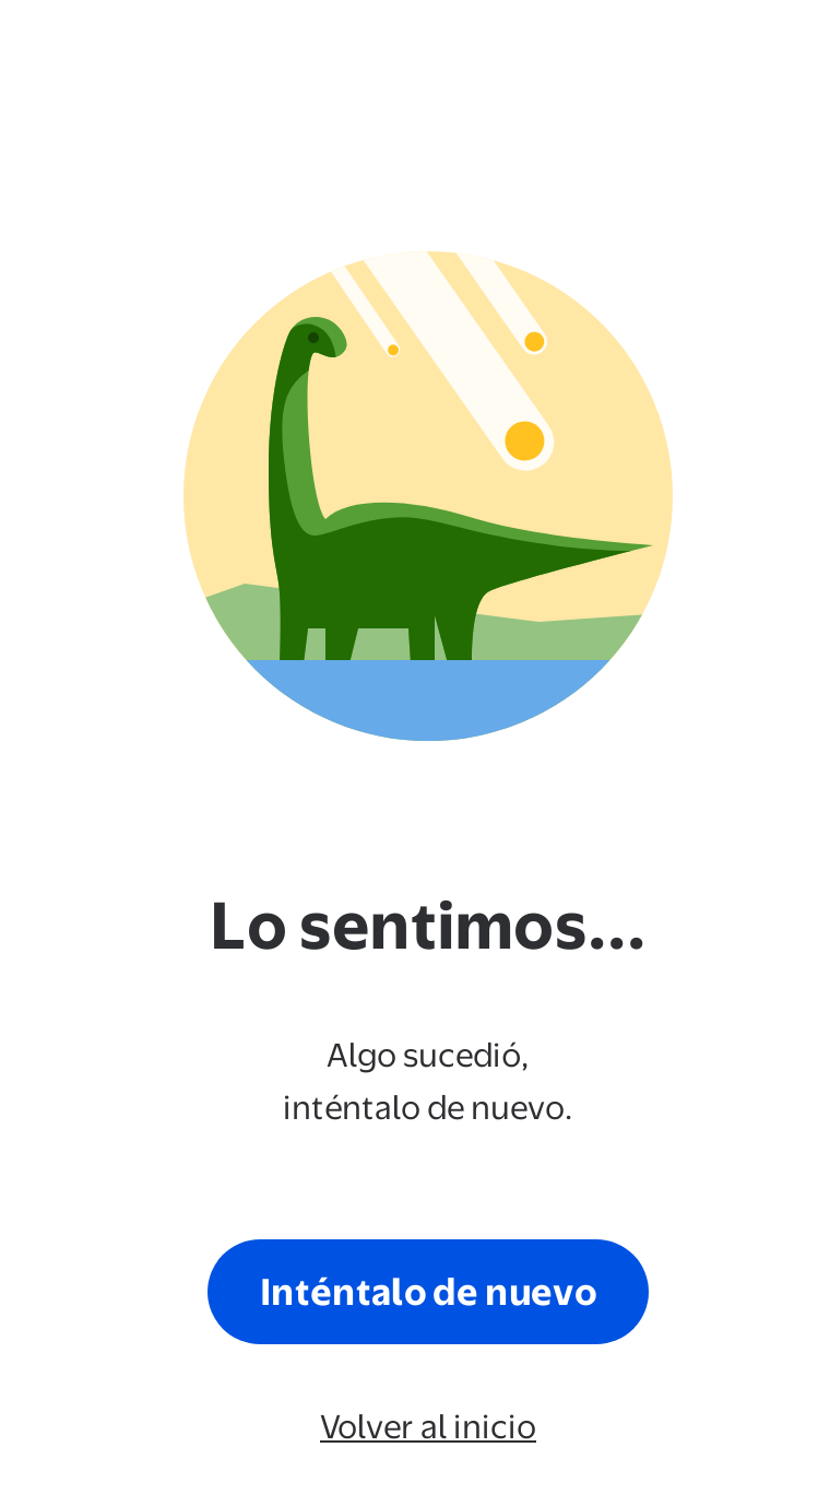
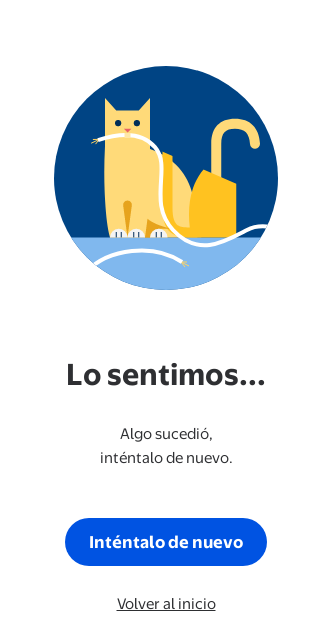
[183,251,673,691] [image] -> [53,65,279,268] [image]

